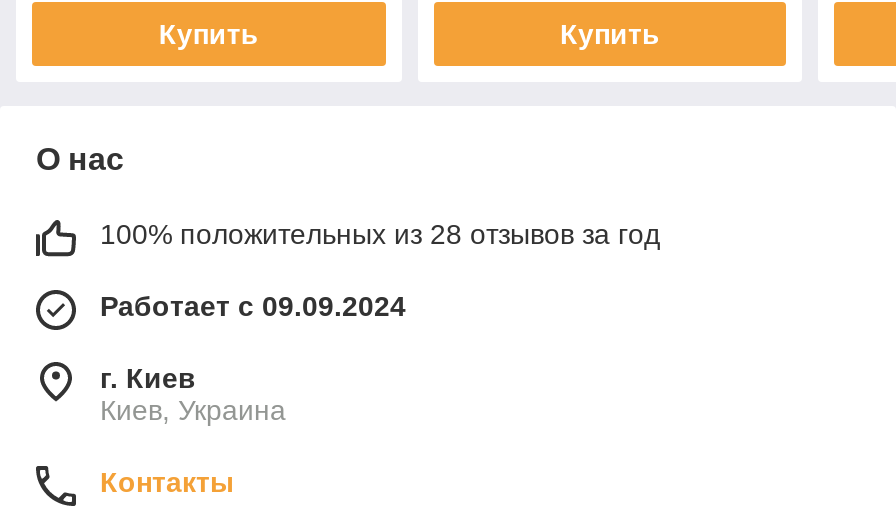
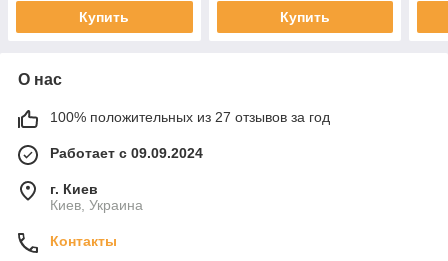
[100,218,660,250] 100% положительных из 28 отзывов за год -> [50,109,330,125] 100% положительных из 27 отзывов за год

